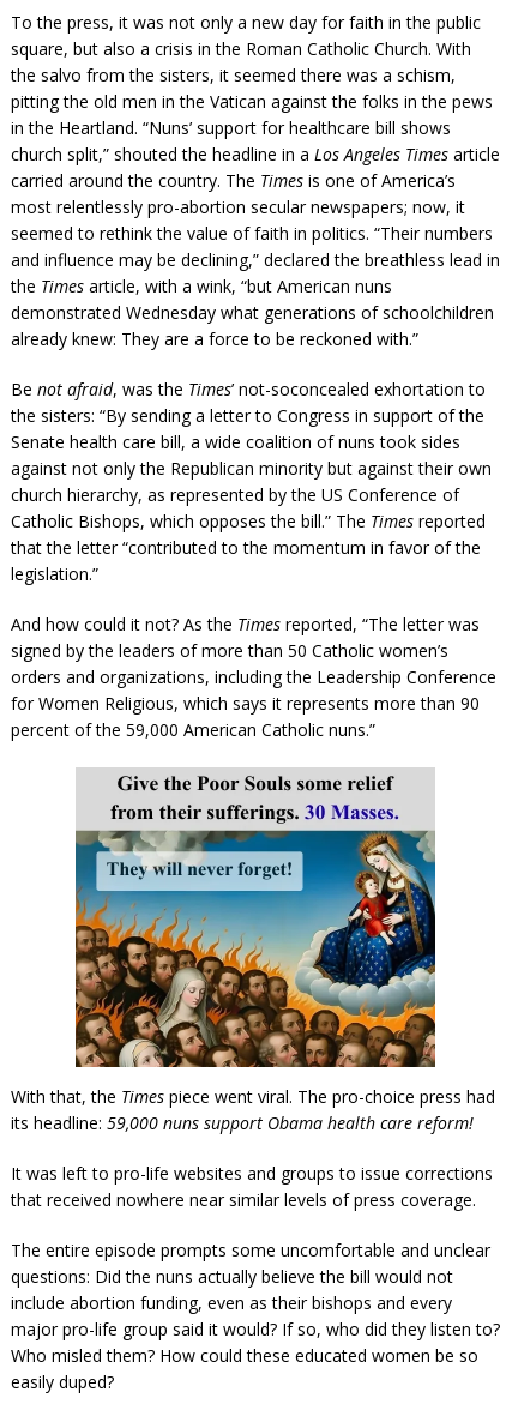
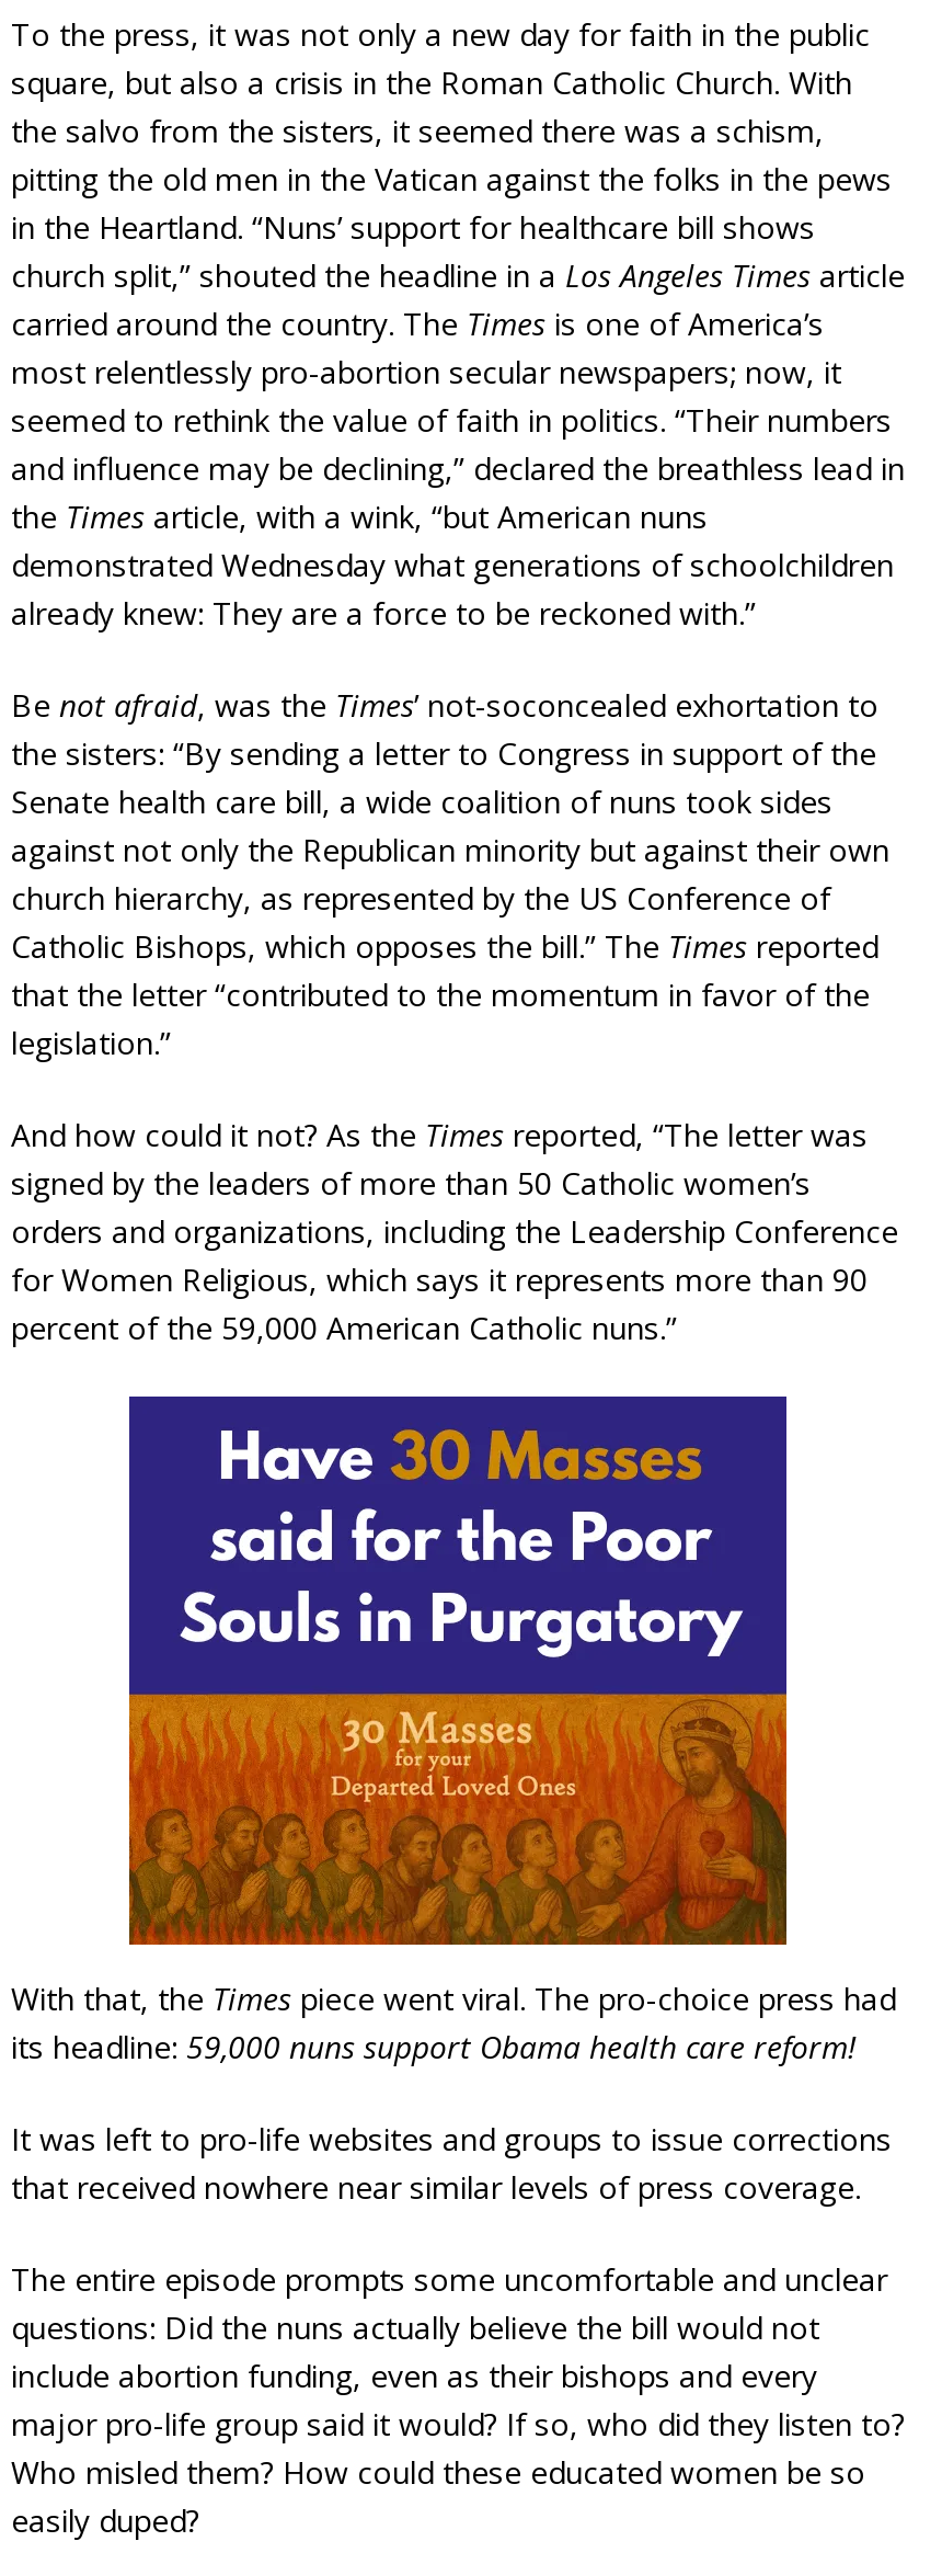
[74,767,436,1068] [image] -> [127,1394,789,1947] [image]

